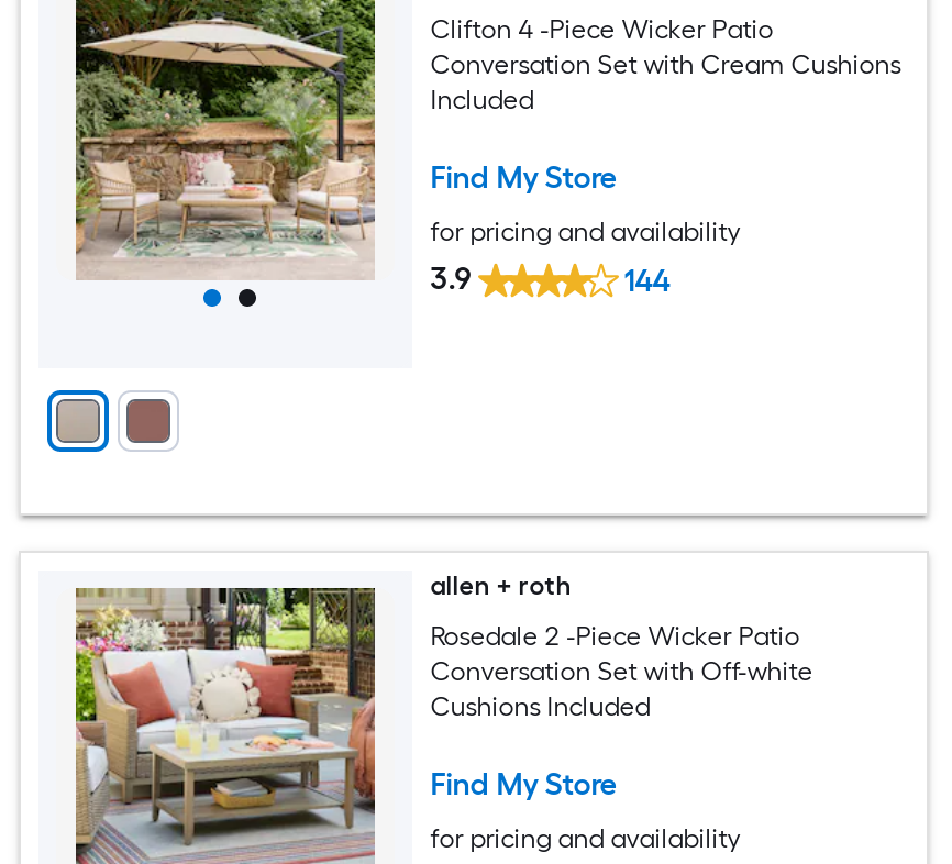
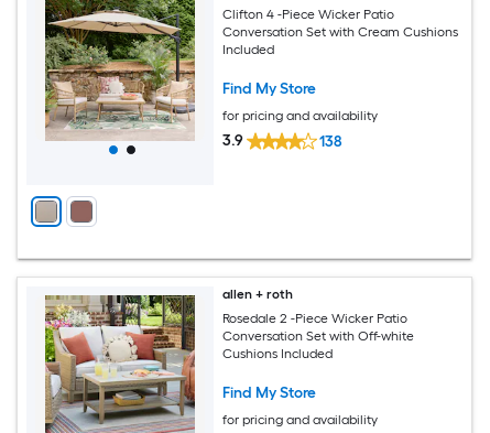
[624,264,670,301] 144 -> [320,132,343,151] 138

